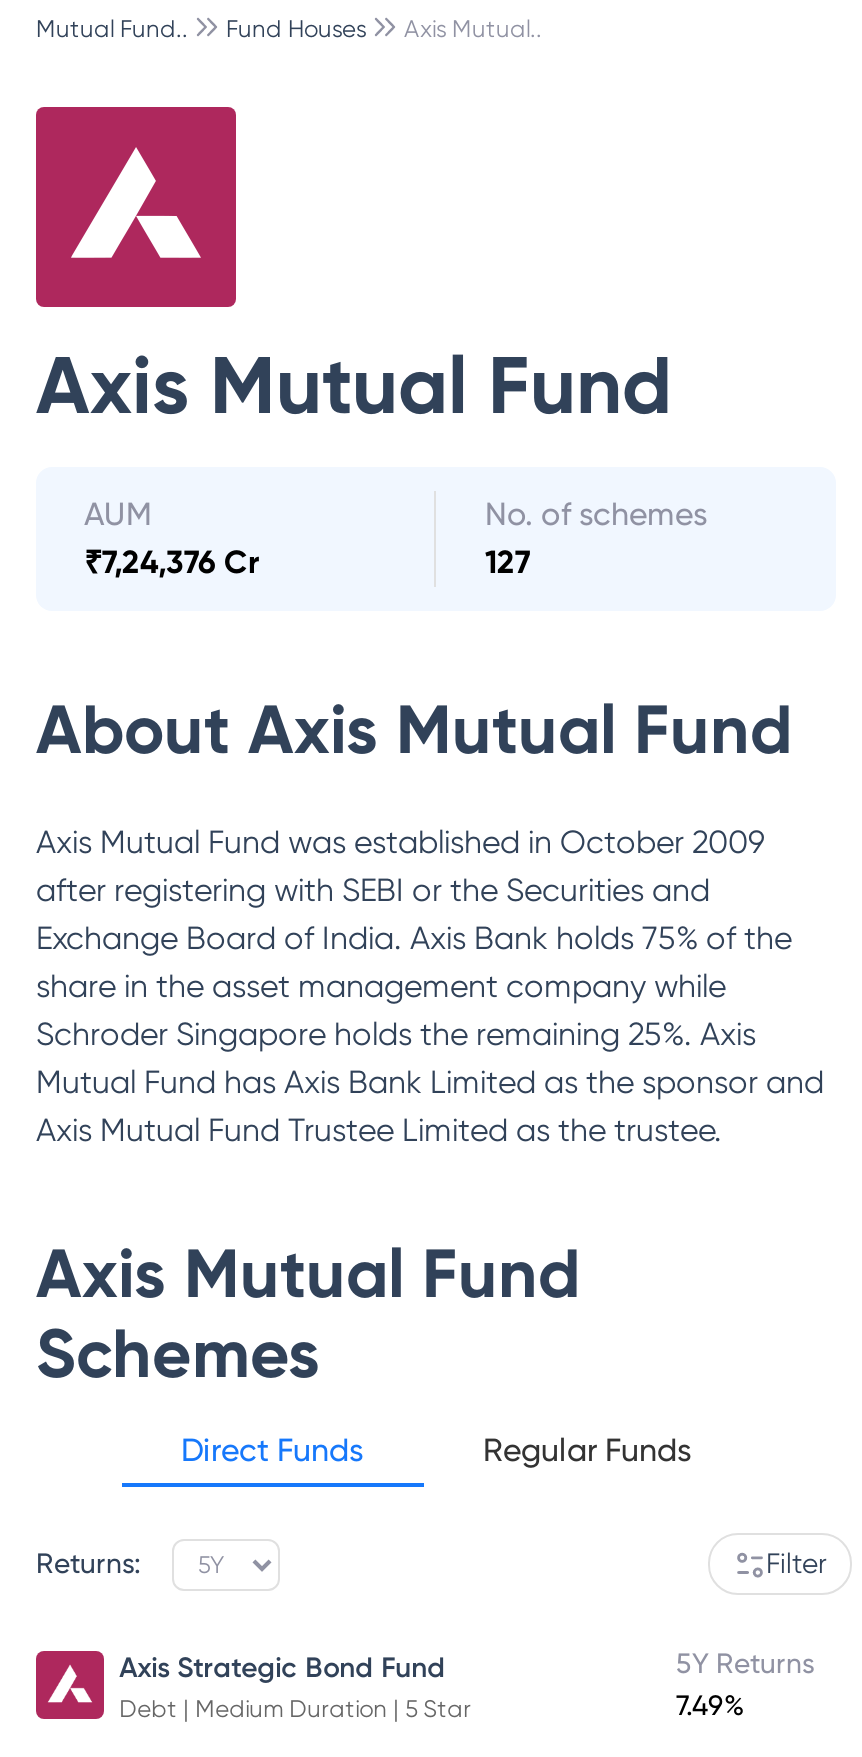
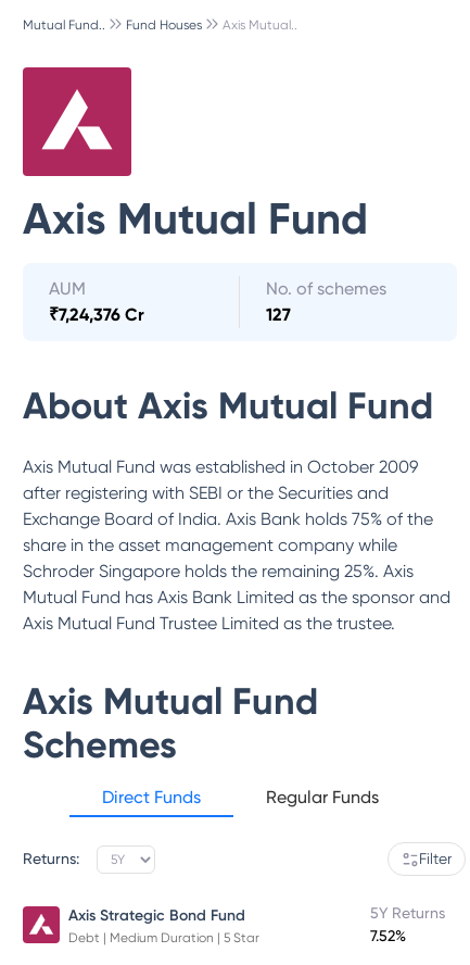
[676,1689,744,1721] 7.49% -> [370,927,406,944] 7.52%

